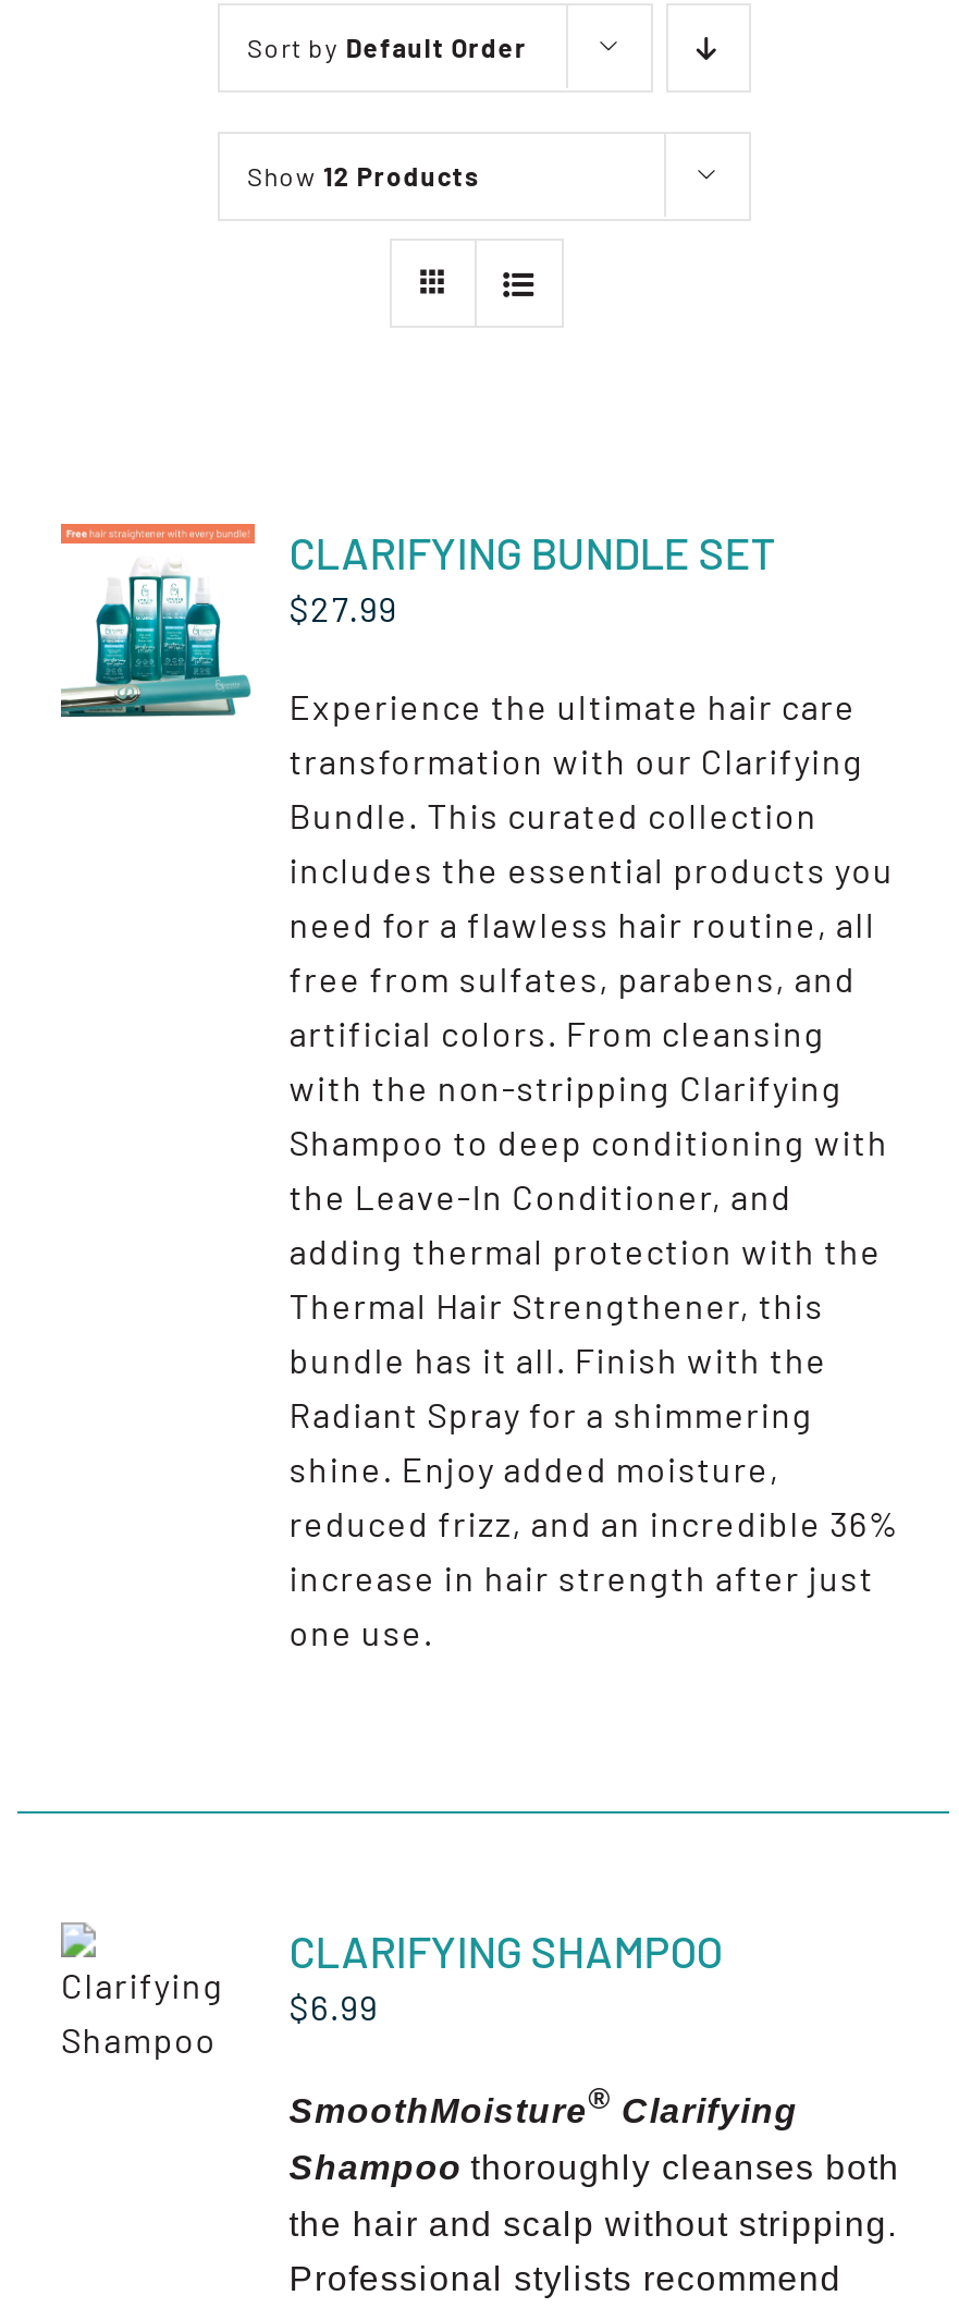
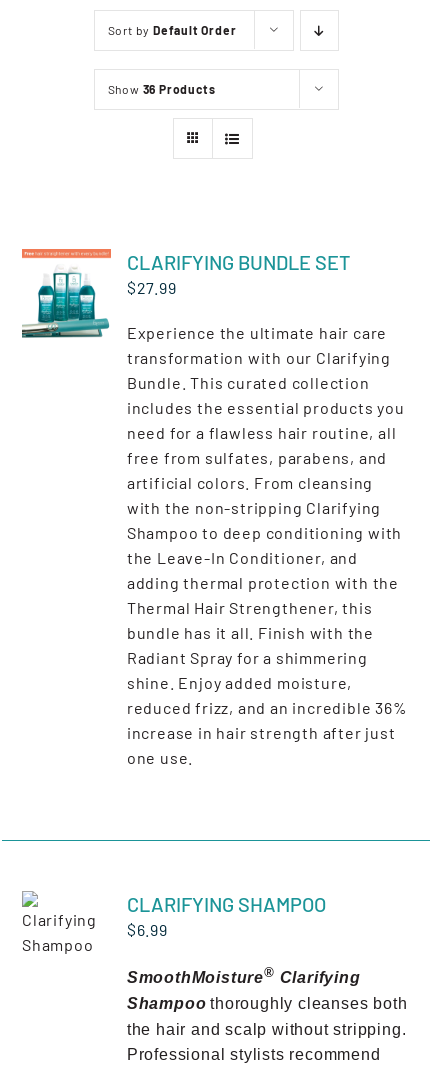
[247,160,480,191] Show 12 Products -> [107,82,215,96] Show 36 Products

